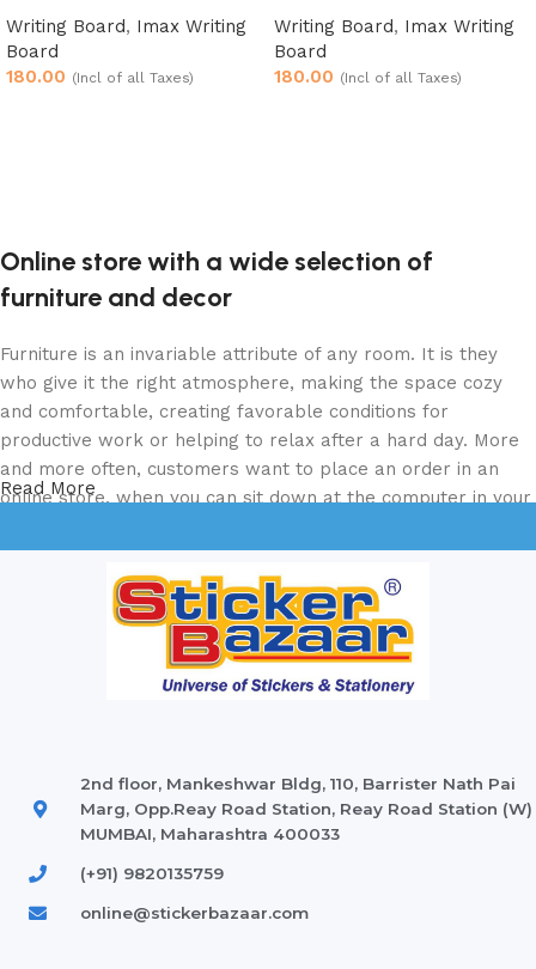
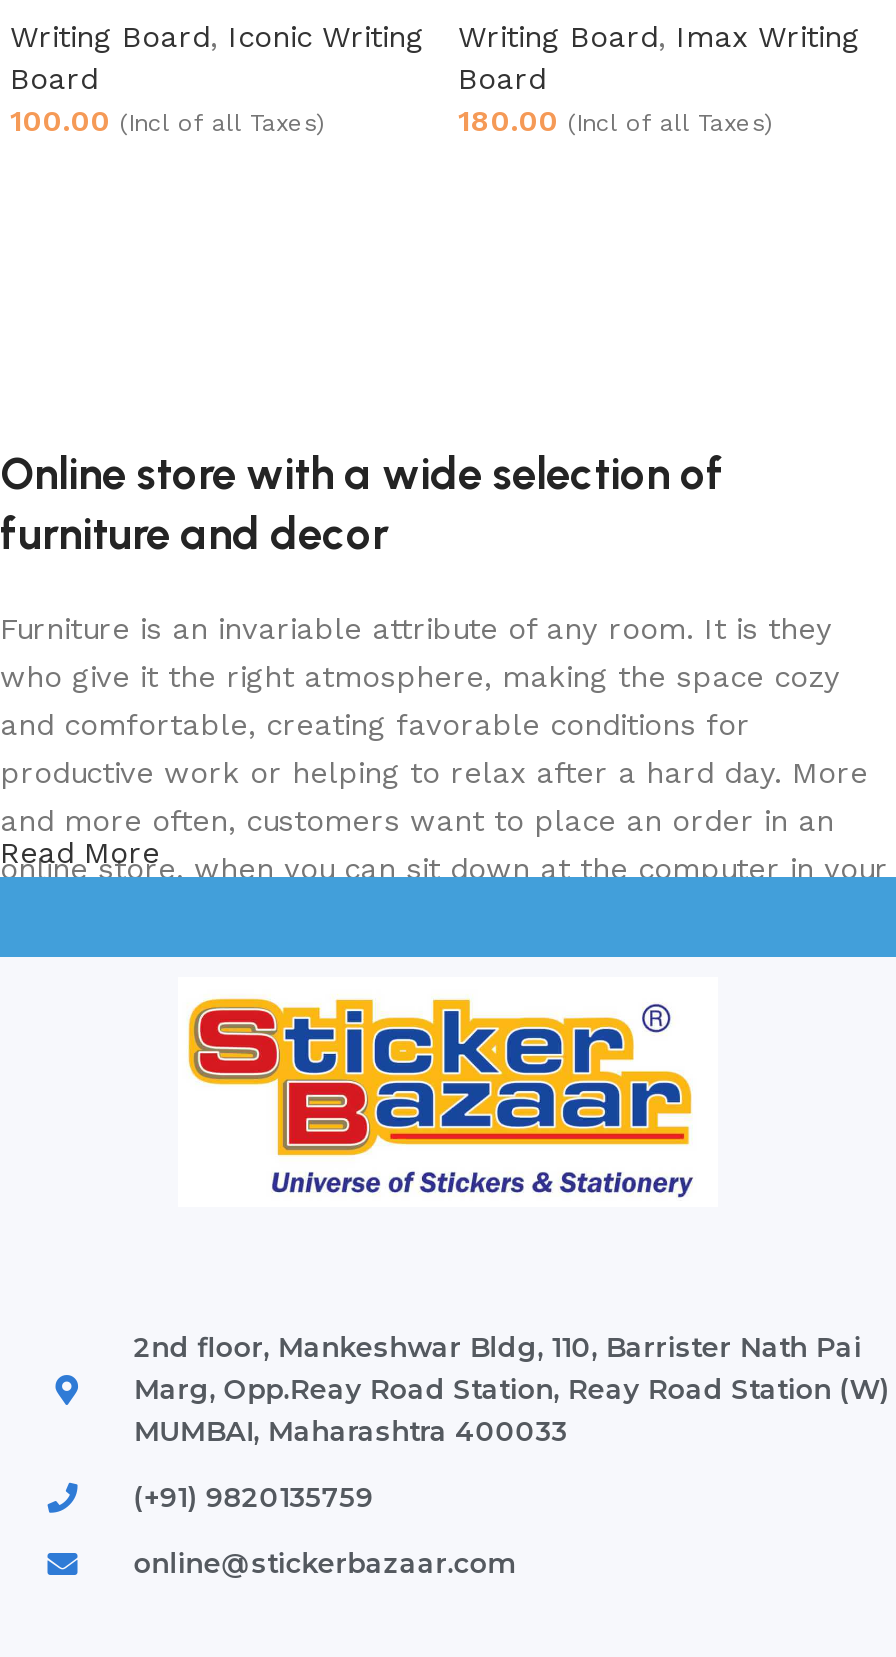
[6,15,246,37] Writing Board, Imax Writing -> [10,19,424,55] Writing Board, Iconic Writing
[6,66,194,87] 180.00 (Incl of all Taxes) -> [10,103,324,139] 100.00 (Incl of all Taxes)

